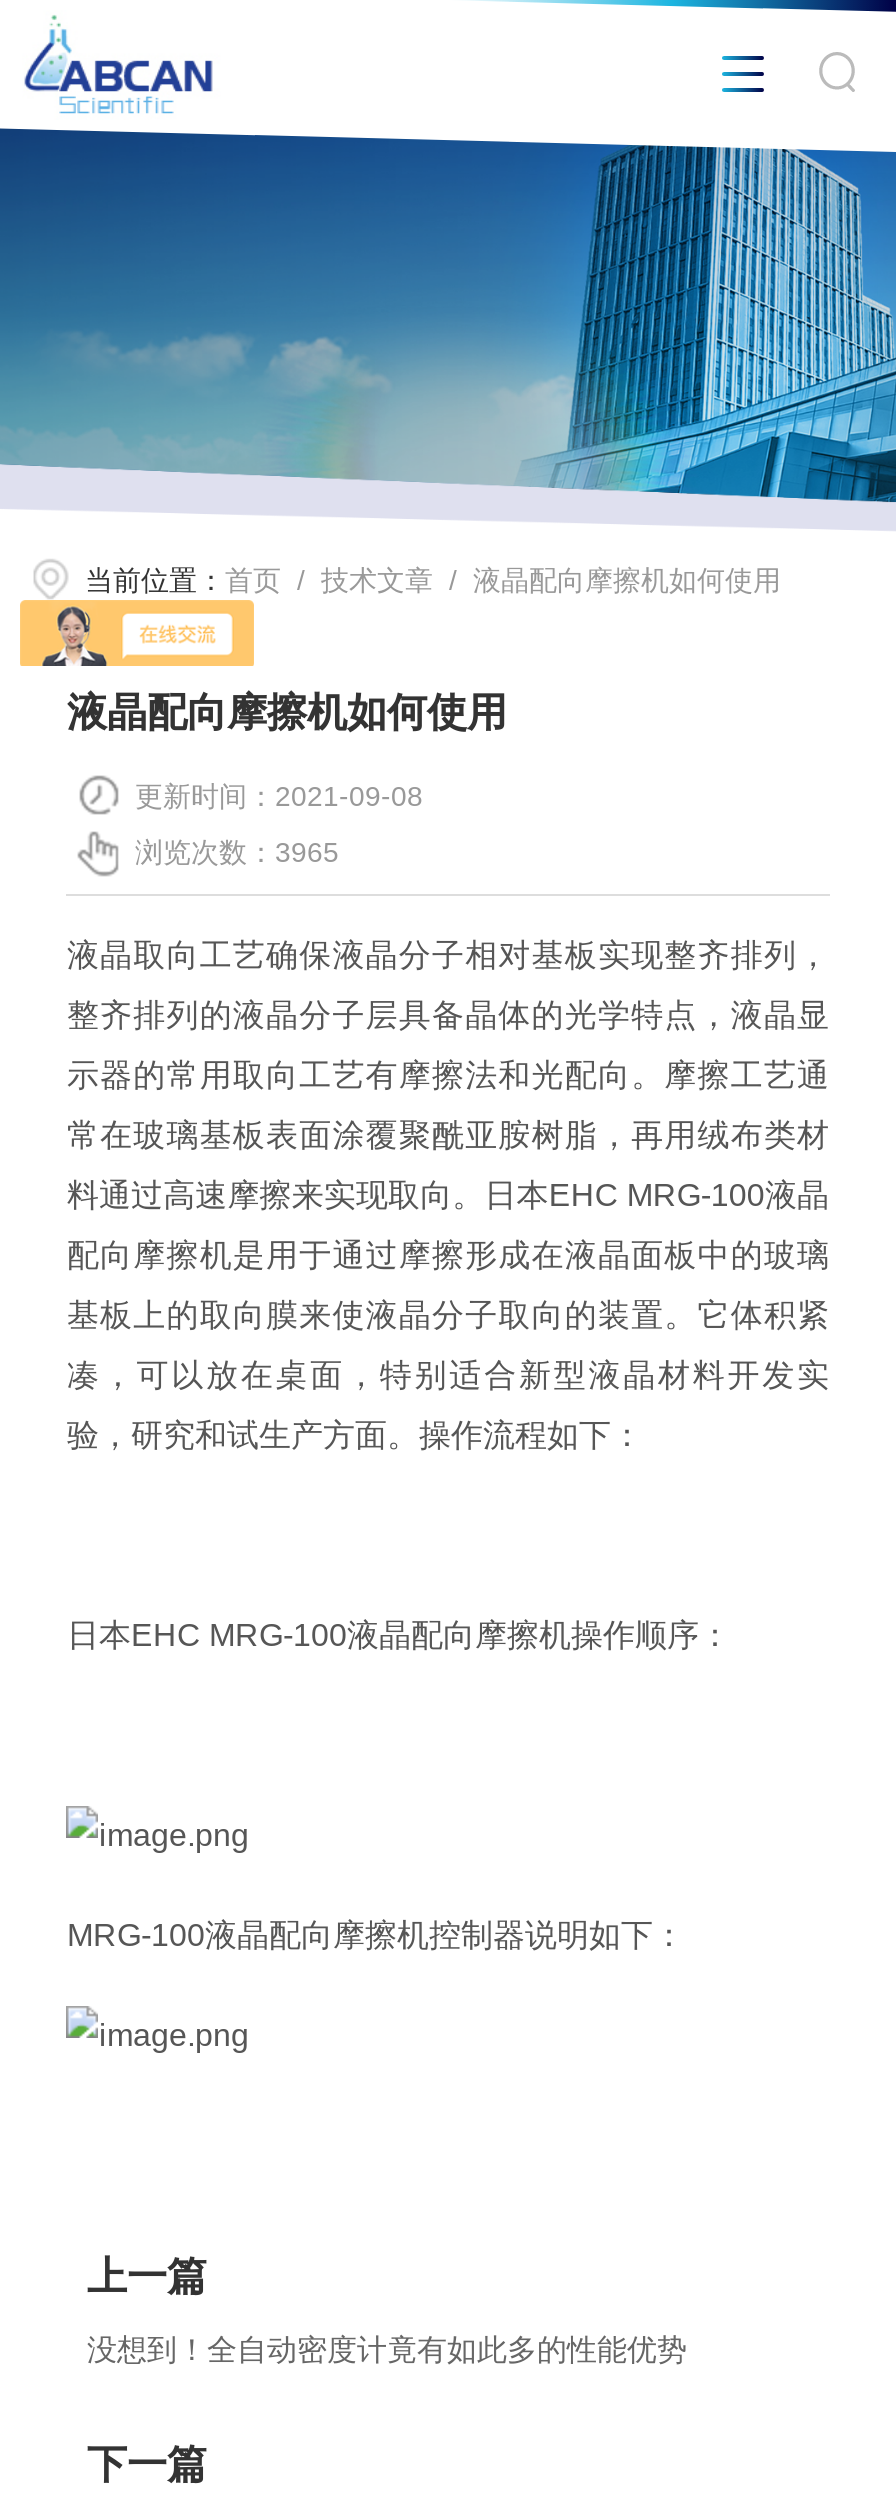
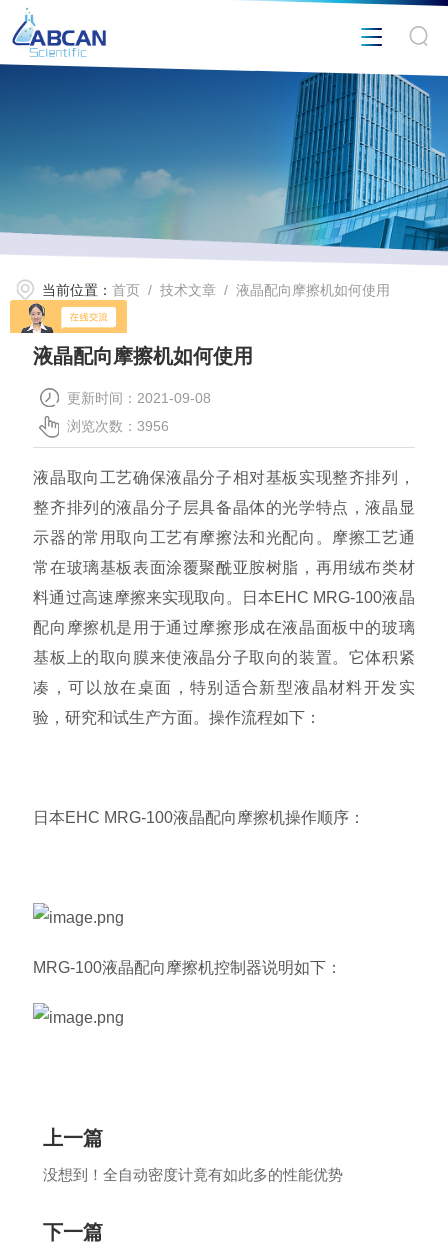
[135,835,339,867] 浏览次数：3965 -> [67,418,169,434] 浏览次数：3956

